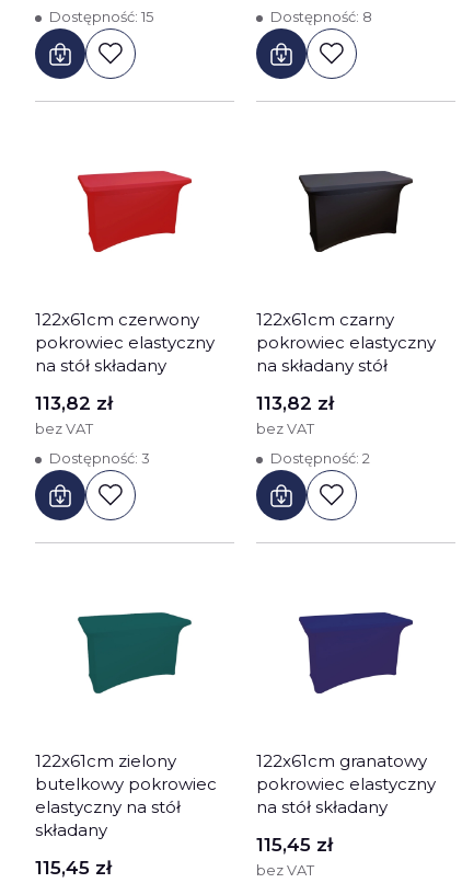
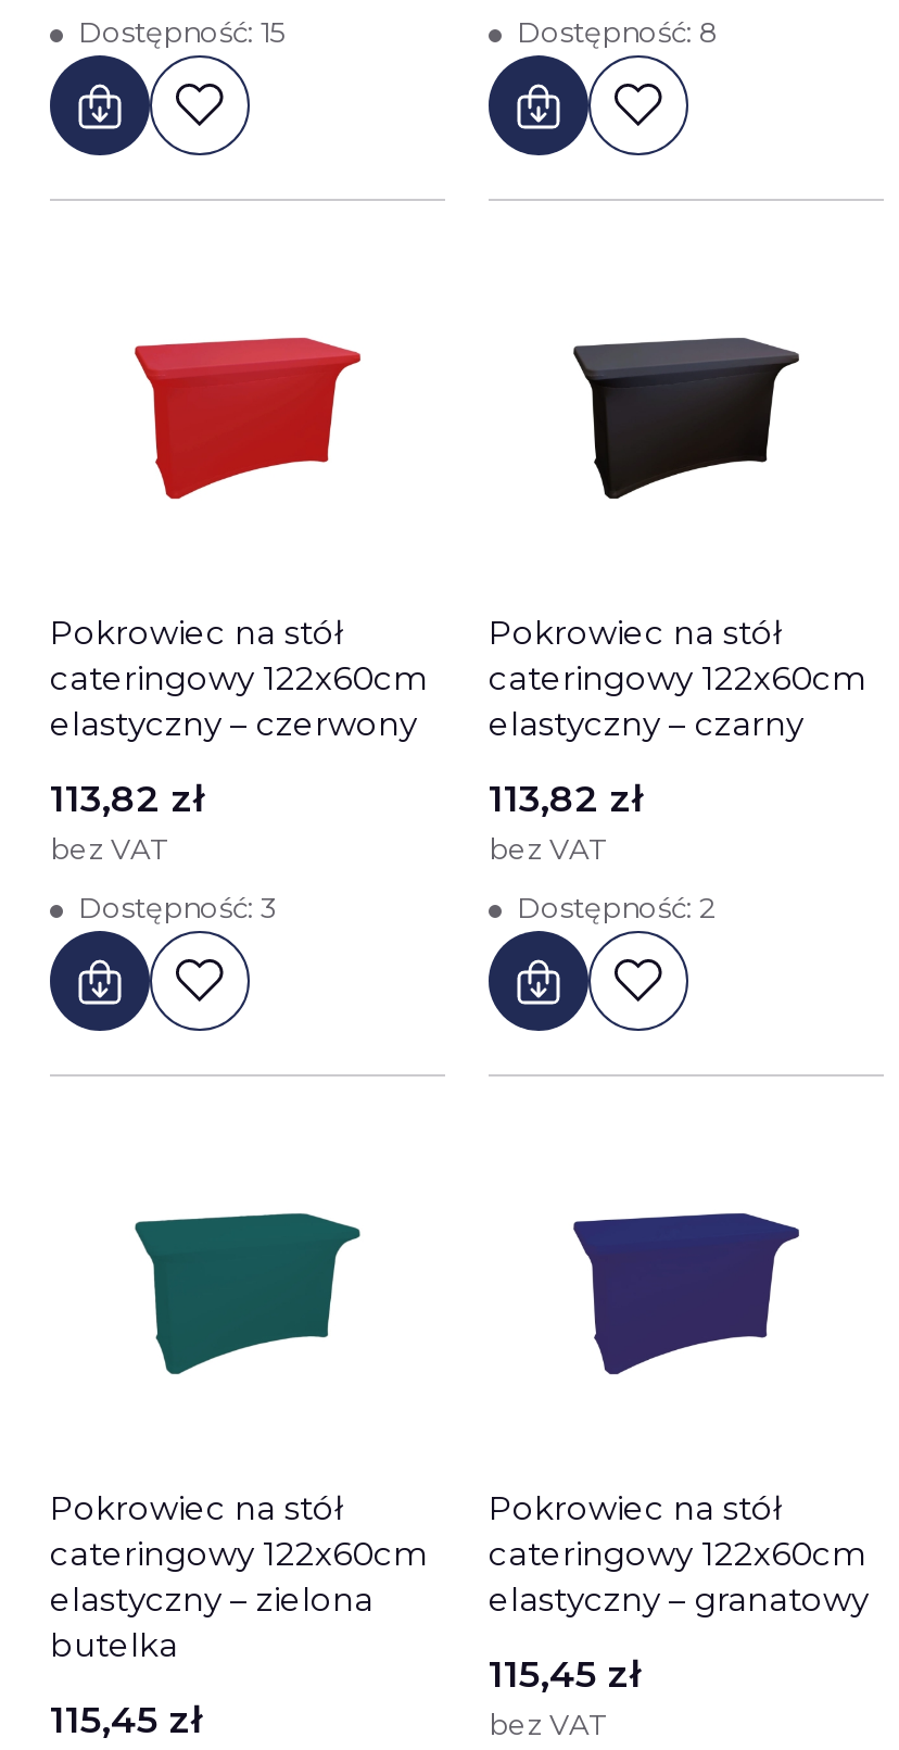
[35,309,215,376] 122x61cm czerwony | pokrowiec elastyczny | na stół składany -> [50,612,428,744] Pokrowiec na stół | cateringowy 122x60cm | elastyczny – czerwony
[256,309,436,376] 122x61cm czarny | pokrowiec elastyczny | na składany stół -> [489,612,866,744] Pokrowiec na stół | cateringowy 122x60cm | elastyczny – czarny
[35,750,217,840] 122x61cm zielony | butelkowy pokrowiec | elastyczny na stół | składany -> [50,1487,428,1665] Pokrowiec na stół | cateringowy 122x60cm | elastyczny – zielona | butelka
[256,750,436,817] 122x61cm granatowy | pokrowiec elastyczny | na stół składany -> [489,1487,869,1620] Pokrowiec na stół | cateringowy 122x60cm | elastyczny – granatowy

